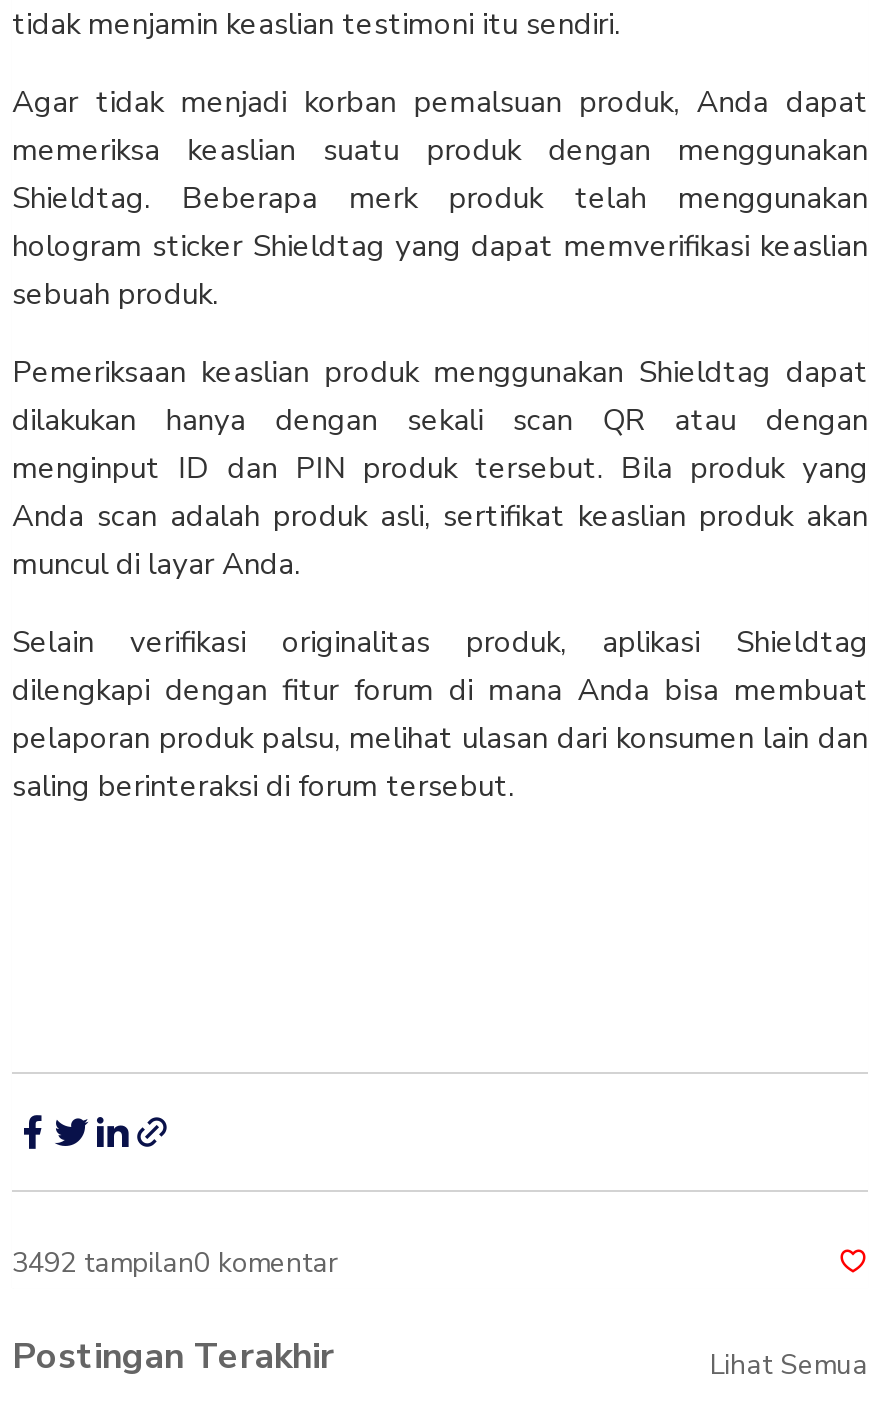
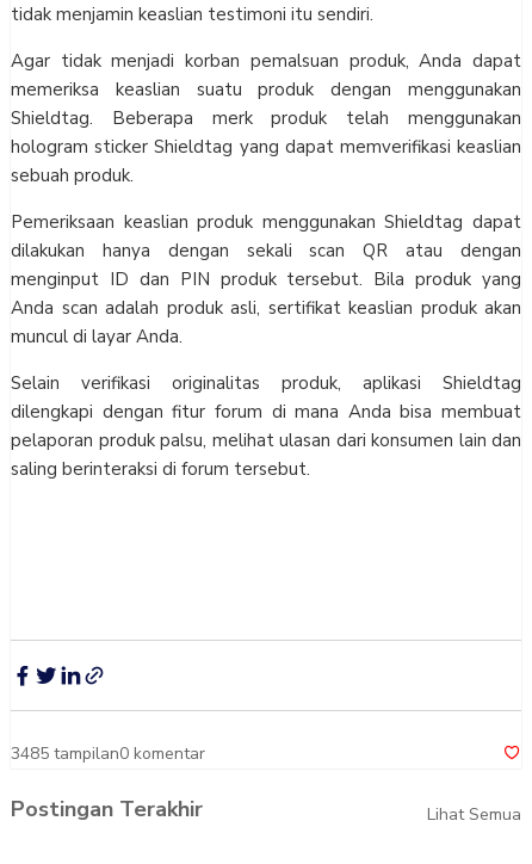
[12,1245,338,1283] 3492 tampilan0 komentar -> [11,743,205,765] 3485 tampilan0 komentar

